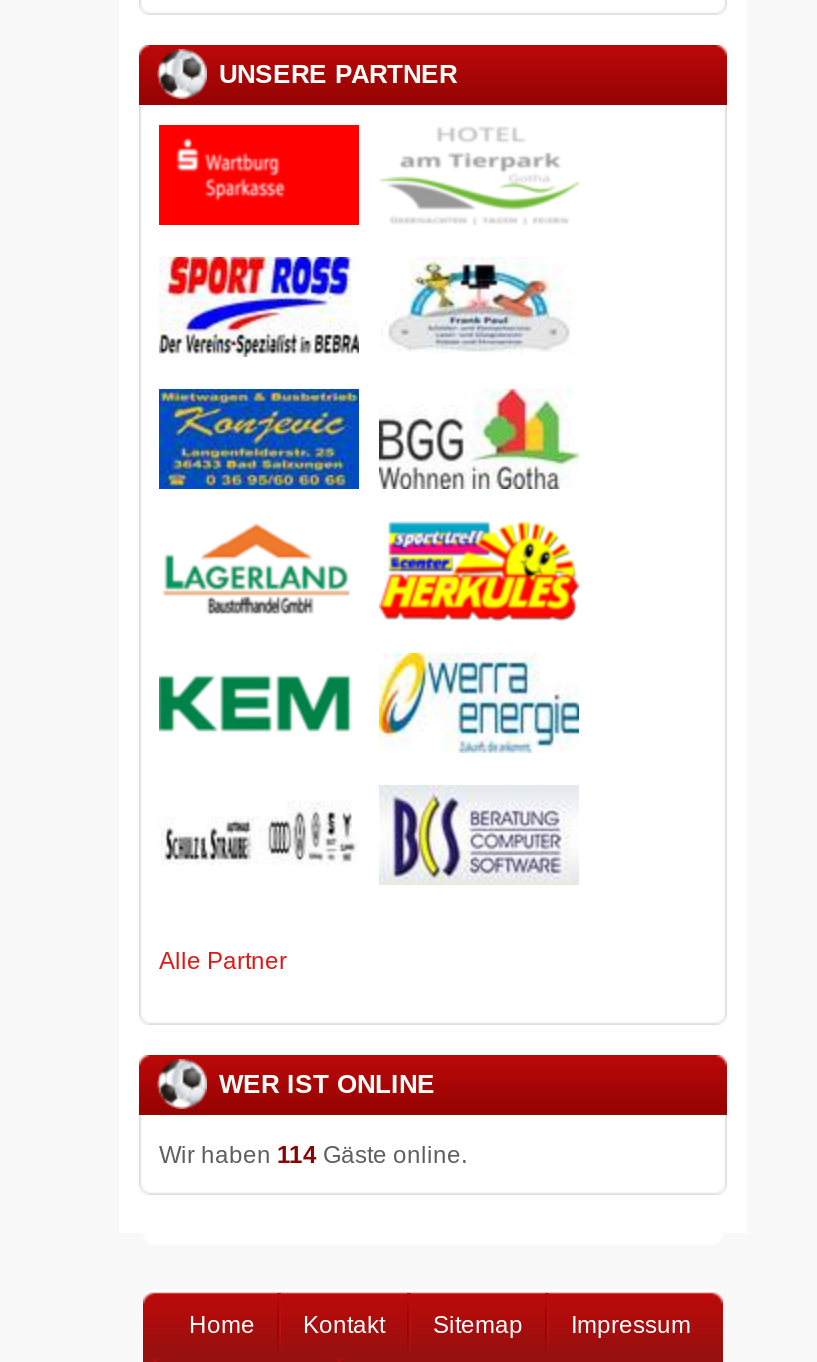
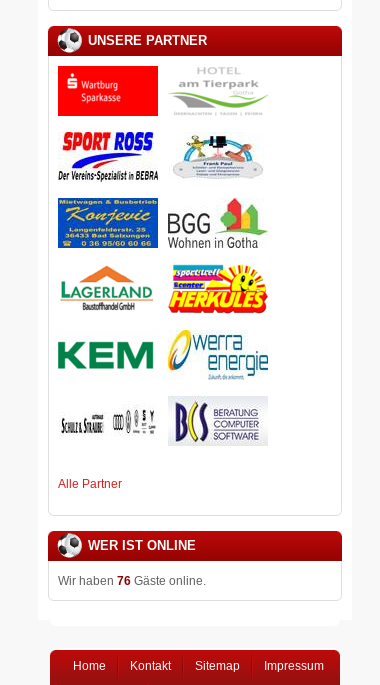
[159,1141,467,1169] Wir haben 114 Gäste online. -> [58,574,206,588] Wir haben 76 Gäste online.

